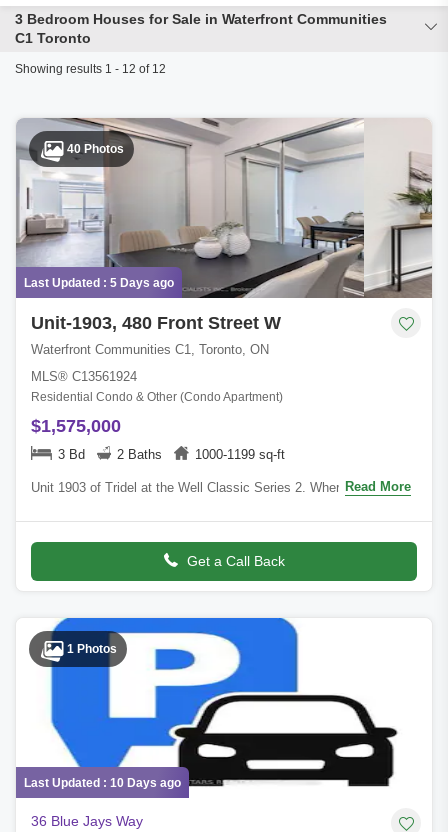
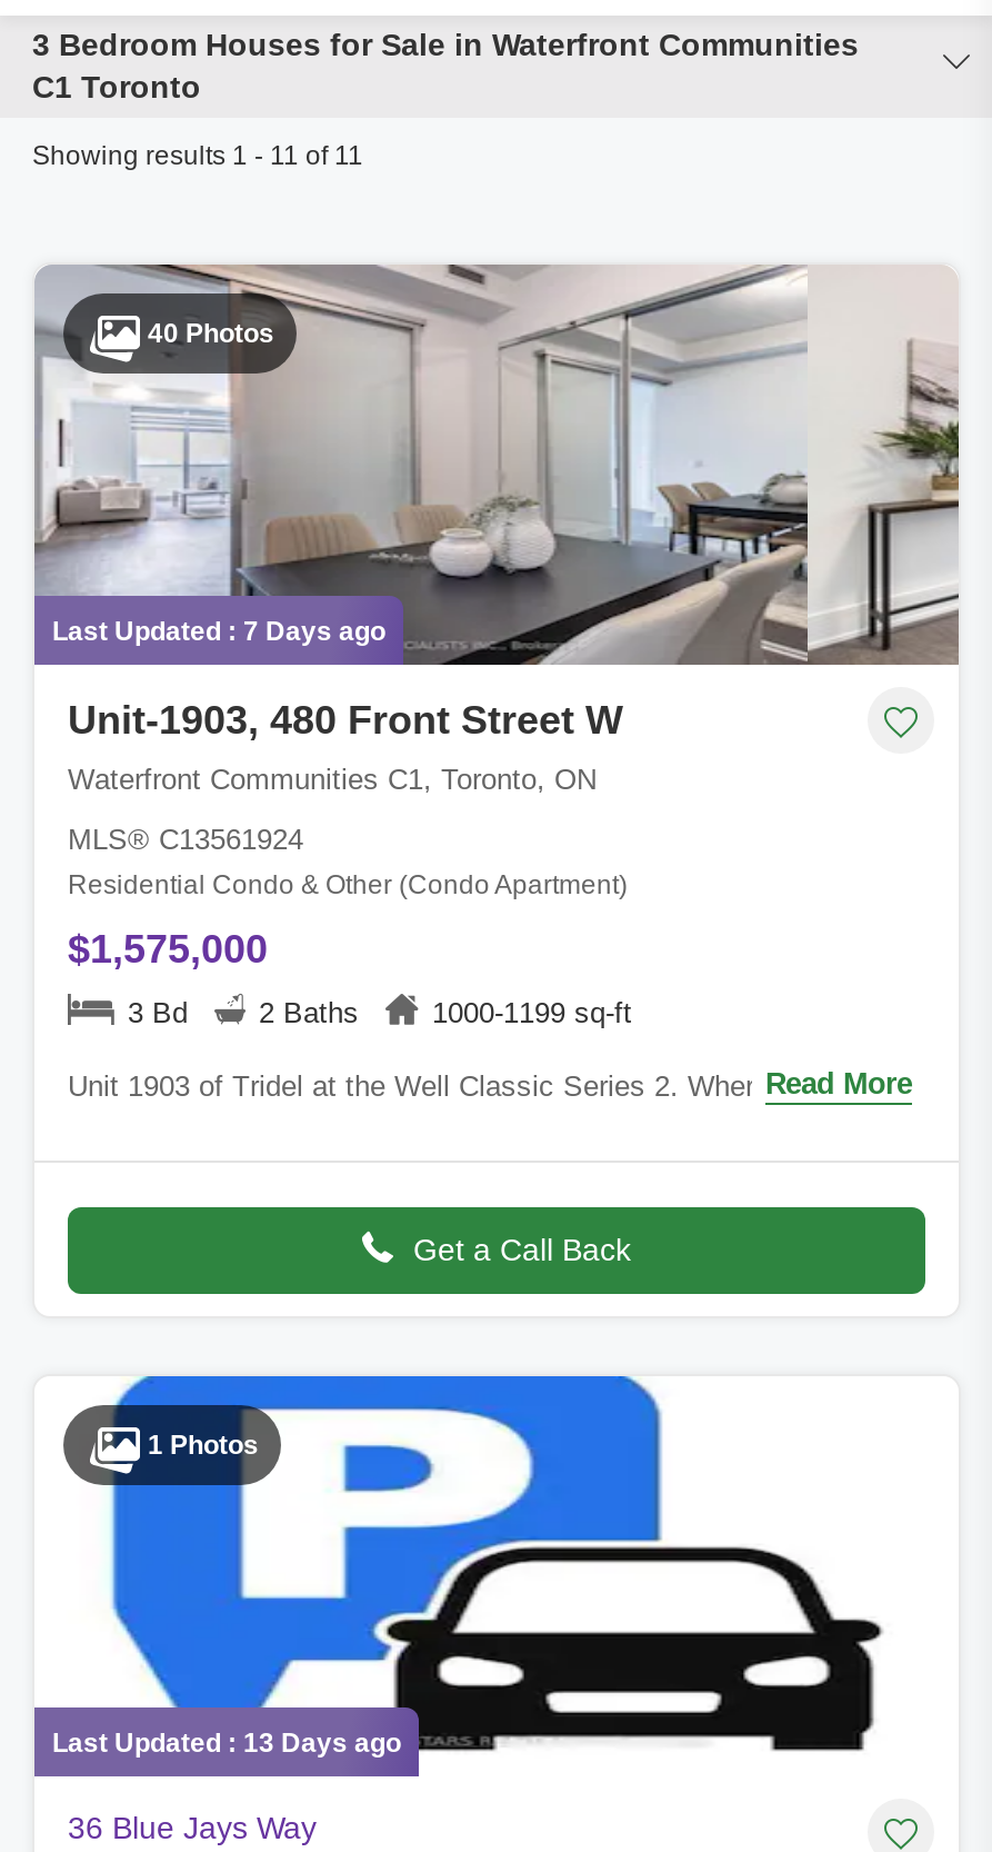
[15,62,166,76] Showing results 1 - 12 of 12 -> [32,140,363,171] Showing results 1 - 11 of 11
[24,276,174,290] Last Updated : 5 Days ago -> [52,616,385,647] Last Updated : 7 Days ago
[24,776,181,790] Last Updated : 10 Days ago -> [52,1727,401,1759] Last Updated : 13 Days ago

